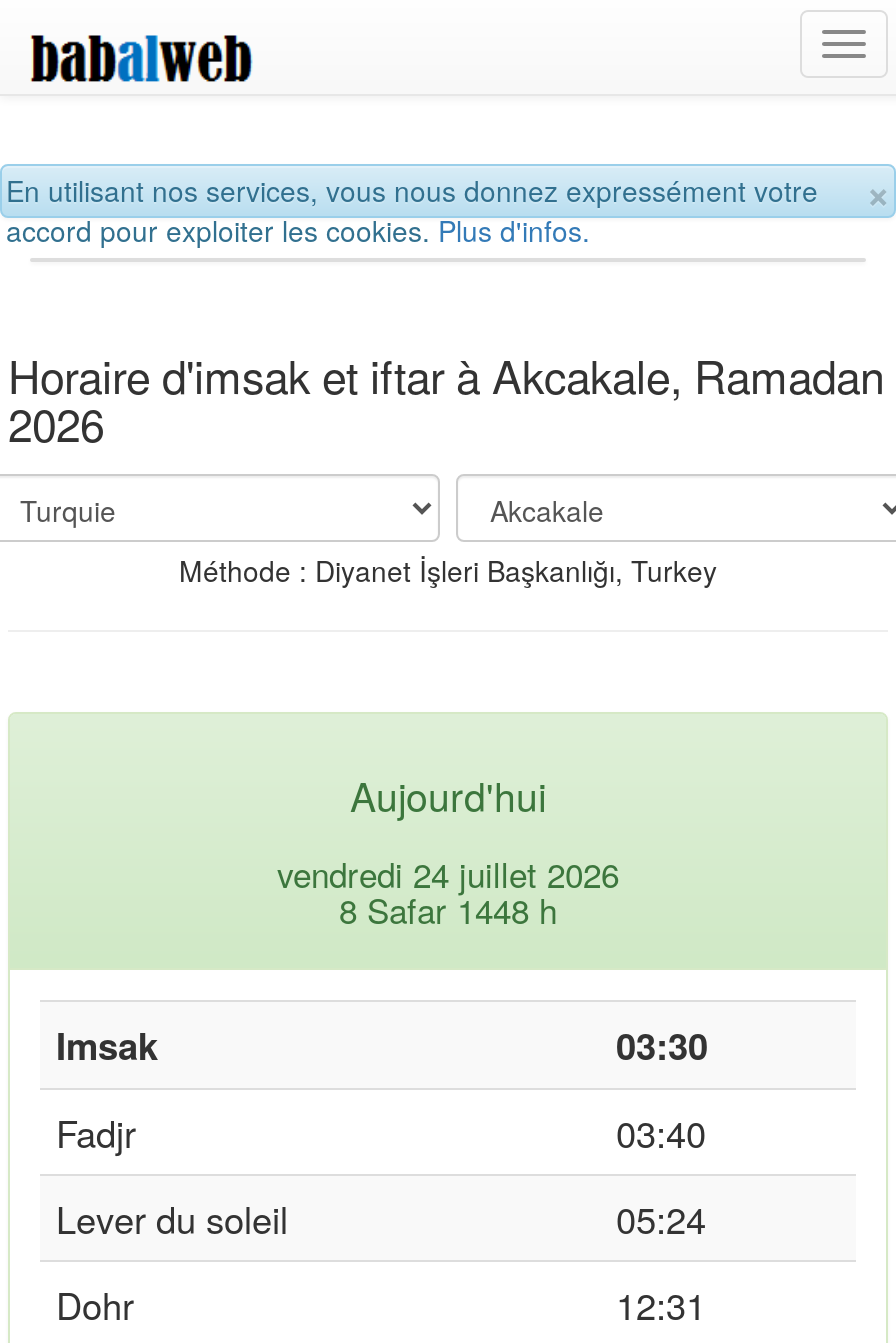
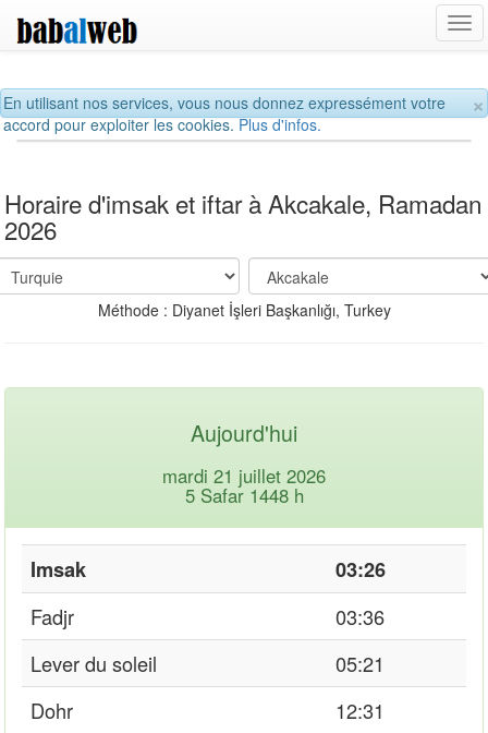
[277,849,619,897] vendredi 24 juillet 2026 -> [162,462,326,488] mardi 21 juillet 2026
[339,885,557,933] 8 Safar 1448 h -> [185,482,303,508] 5 Safar 1448 h
[616,1019,708,1071] 03:30 -> [335,555,386,583] 03:26
[616,1105,706,1157] 03:40 -> [335,602,385,630] 03:36
[616,1191,706,1243] 05:24 -> [335,649,385,677] 05:21

